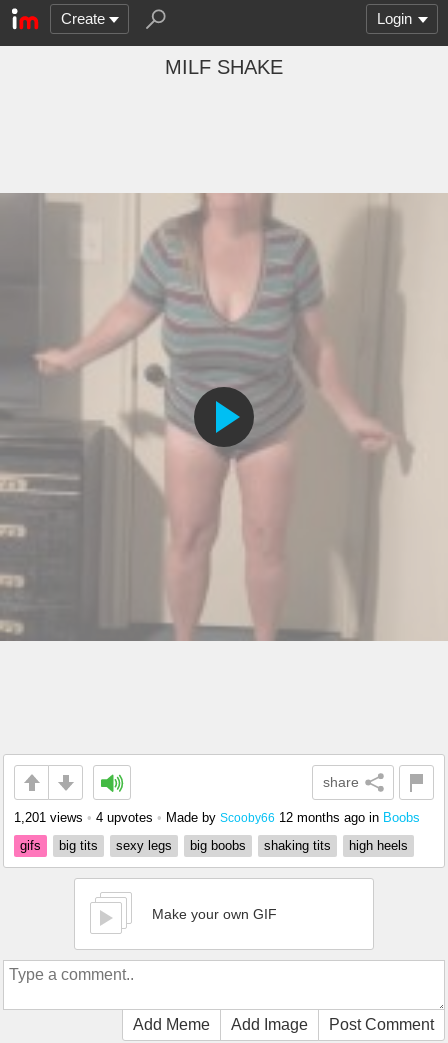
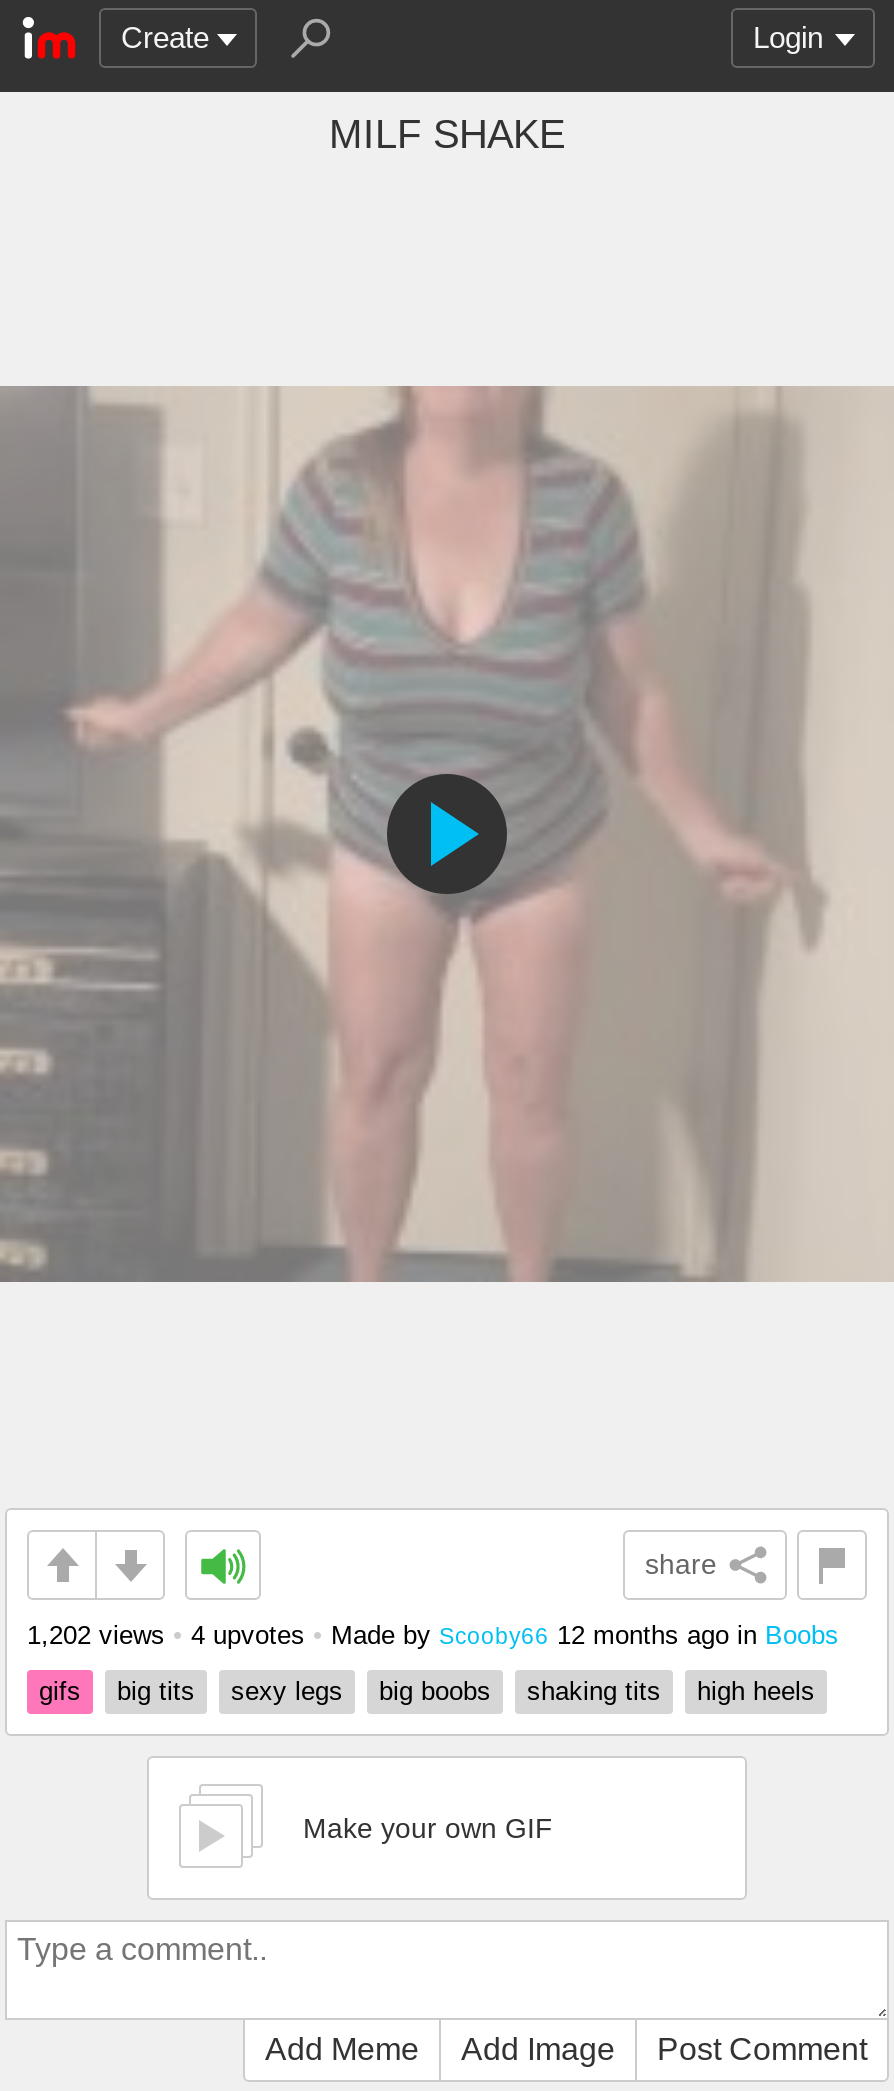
[14,810,420,825] 1,201 views • 4 upvotes • Made by Scooby66 12 months ago in Boobs -> [27,1620,839,1650] 1,202 views • 4 upvotes • Made by Scooby66 12 months ago in Boobs

